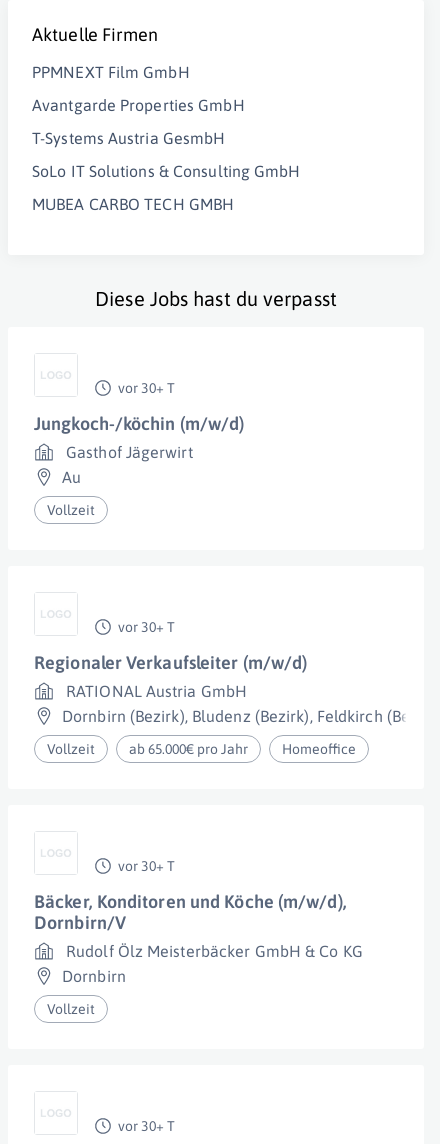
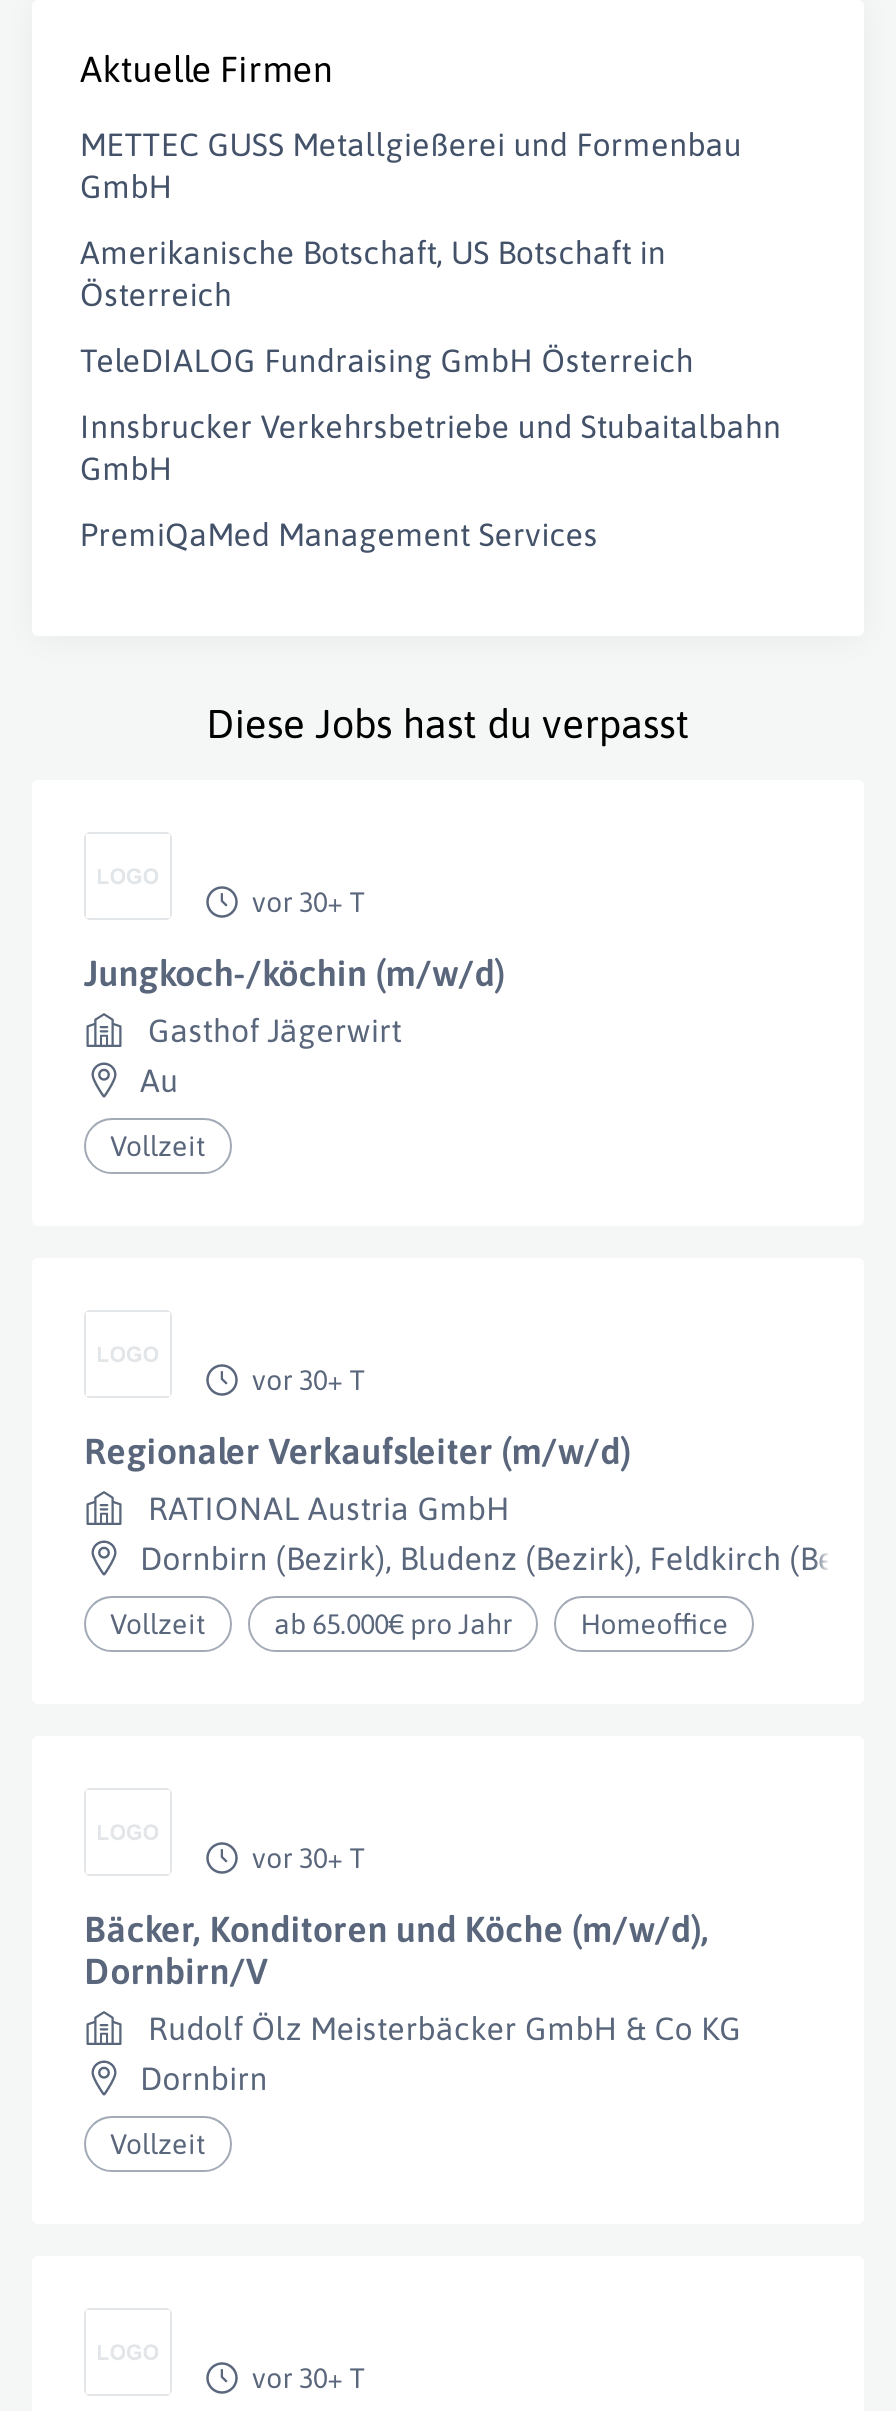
[32,63,190,81] PPMNEXT Film GmbH -> [80,126,742,204] METTEC GUSS Metallgießerei und Formenbau | GmbH
[32,96,245,114] Avantgarde Properties GmbH -> [80,234,666,312] Amerikanische Botschaft, US Botschaft in | Österreich
[32,129,225,147] T-Systems Austria GesmbH -> [80,342,694,378] TeleDIALOG Fundraising GmbH Österreich
[32,162,300,180] SoLo IT Solutions & Consulting GmbH -> [80,408,781,486] Innsbrucker Verkehrsbetriebe und Stubaitalbahn | GmbH
[32,195,234,213] MUBEA CARBO TECH GMBH -> [80,516,598,552] PremiQaMed Management Services

